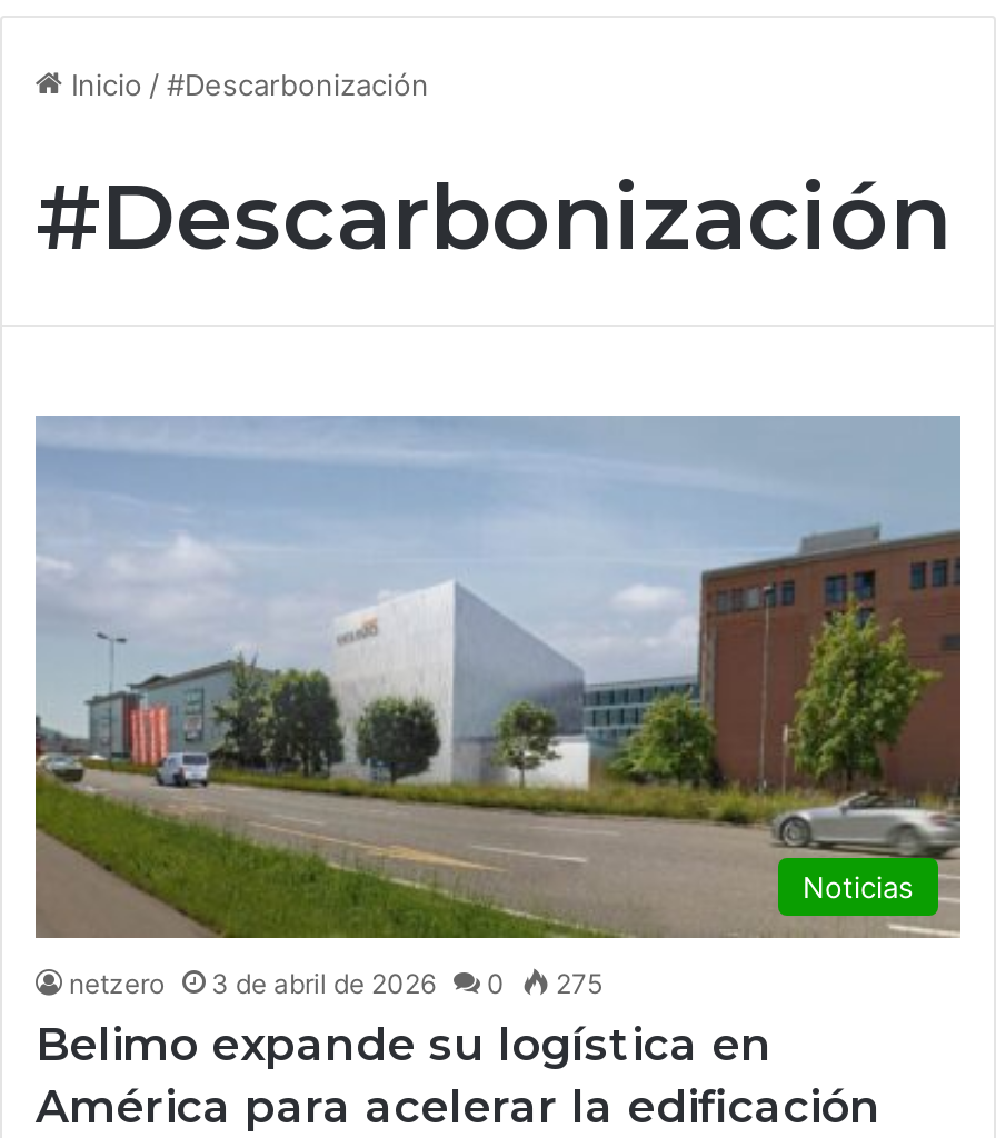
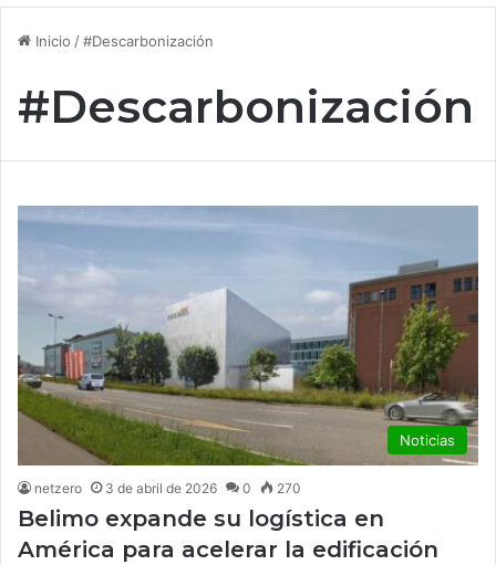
[69,966,602,1000] netzero 3 de abril de 2026 0 275 -> [34,480,301,496] netzero 3 de abril de 2026 0 270

